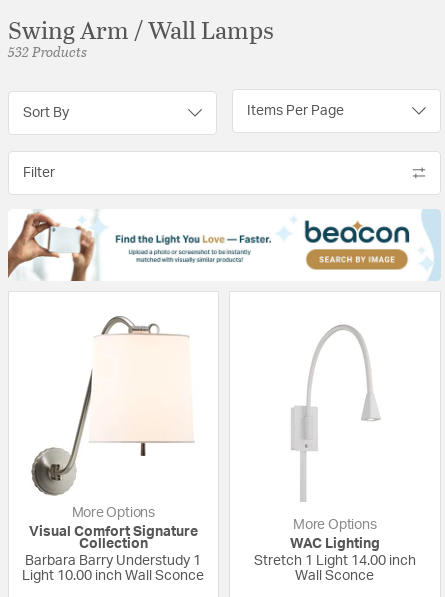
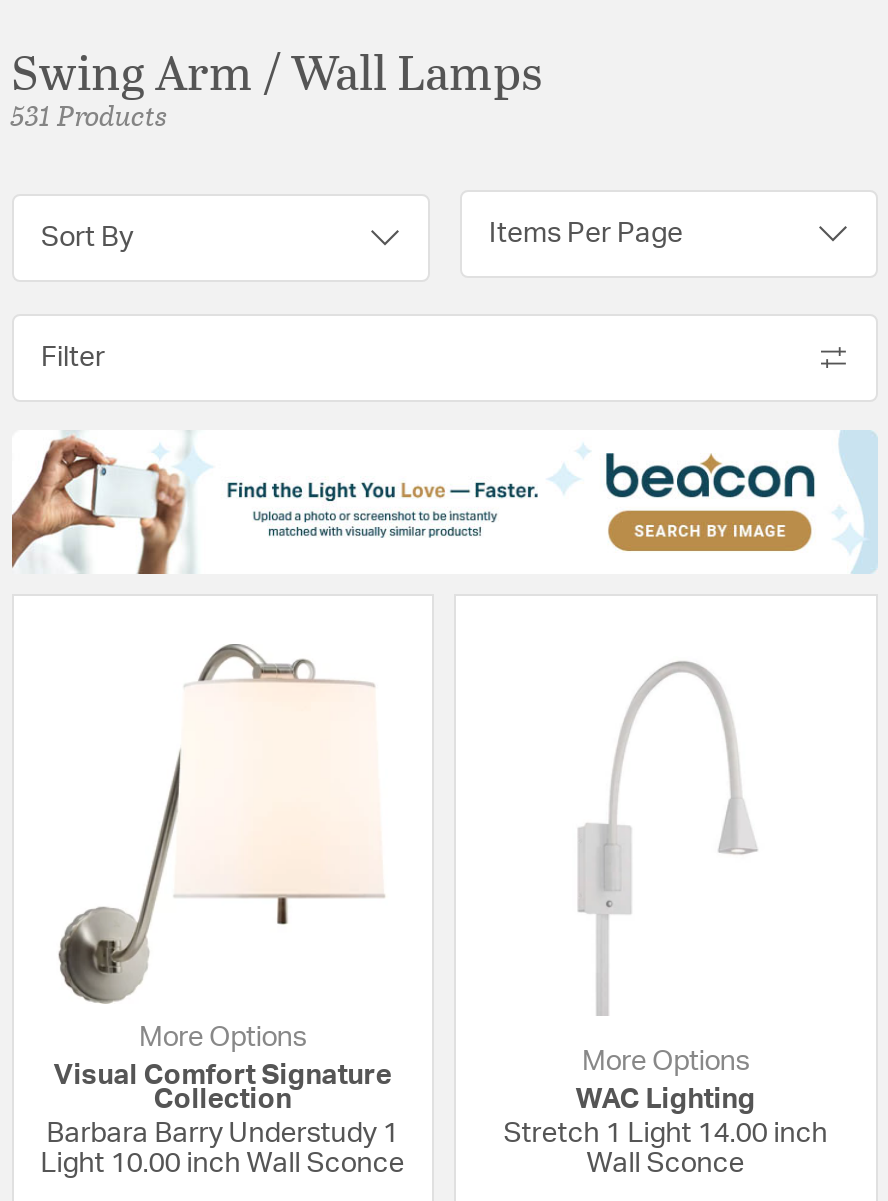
[7,41,86,62] 532 Products -> [11,94,167,136] 531 Products

